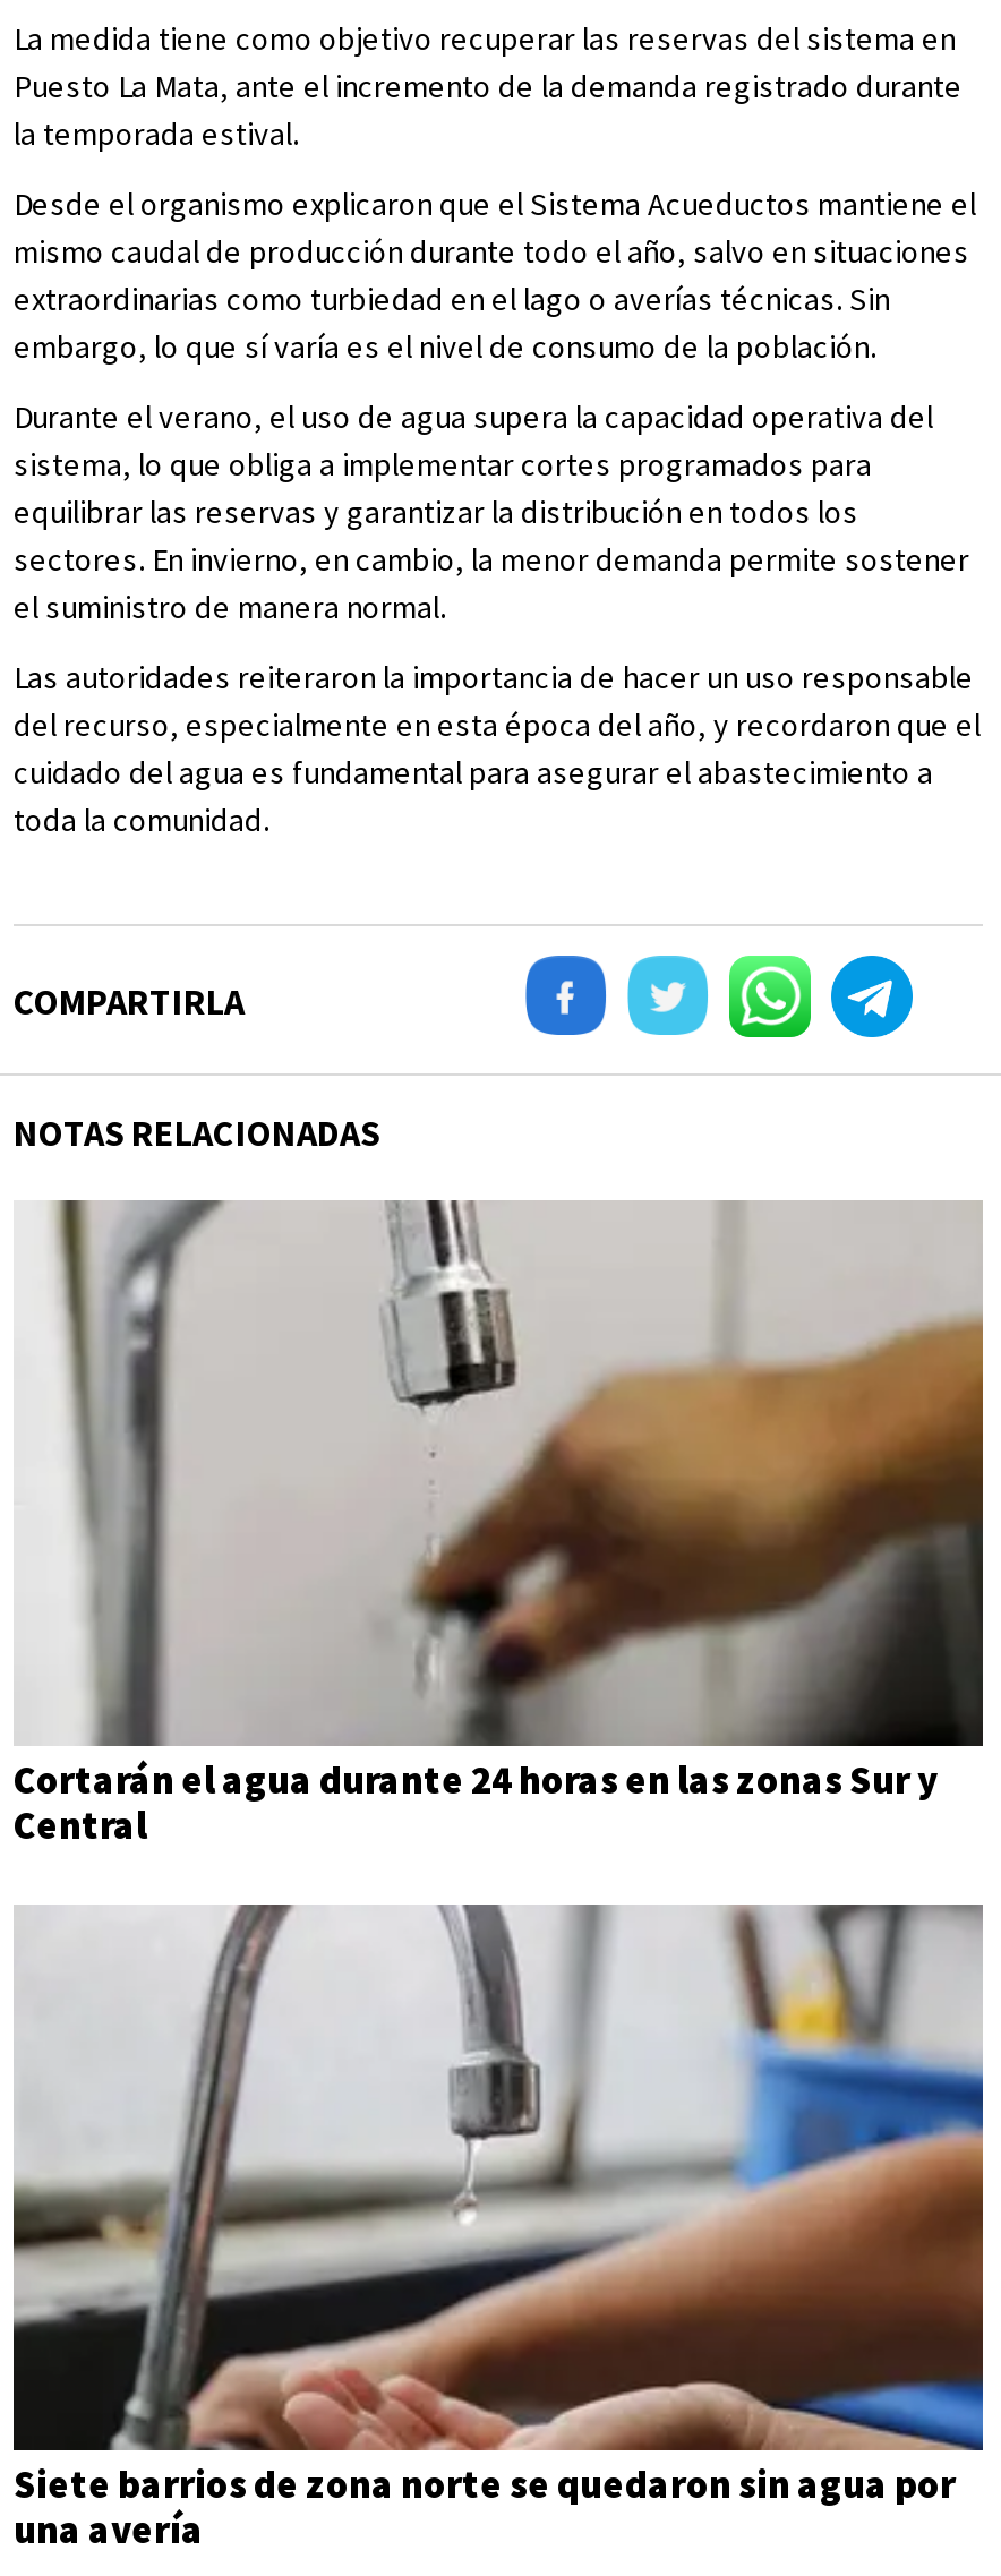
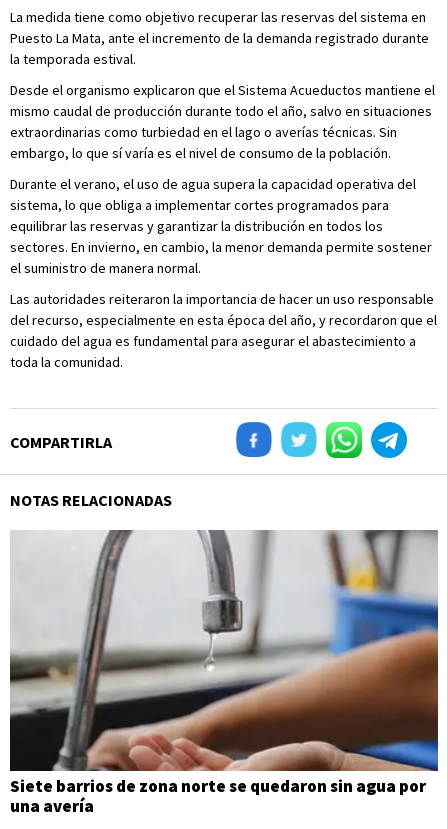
[14,1198,985,1849] [image] | Cortarán el agua durante 24 horas en las zonas Sur y | Central -> none

